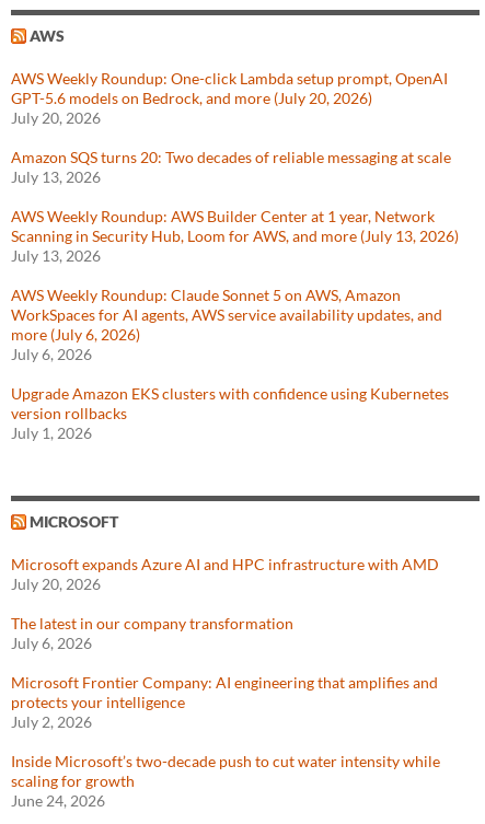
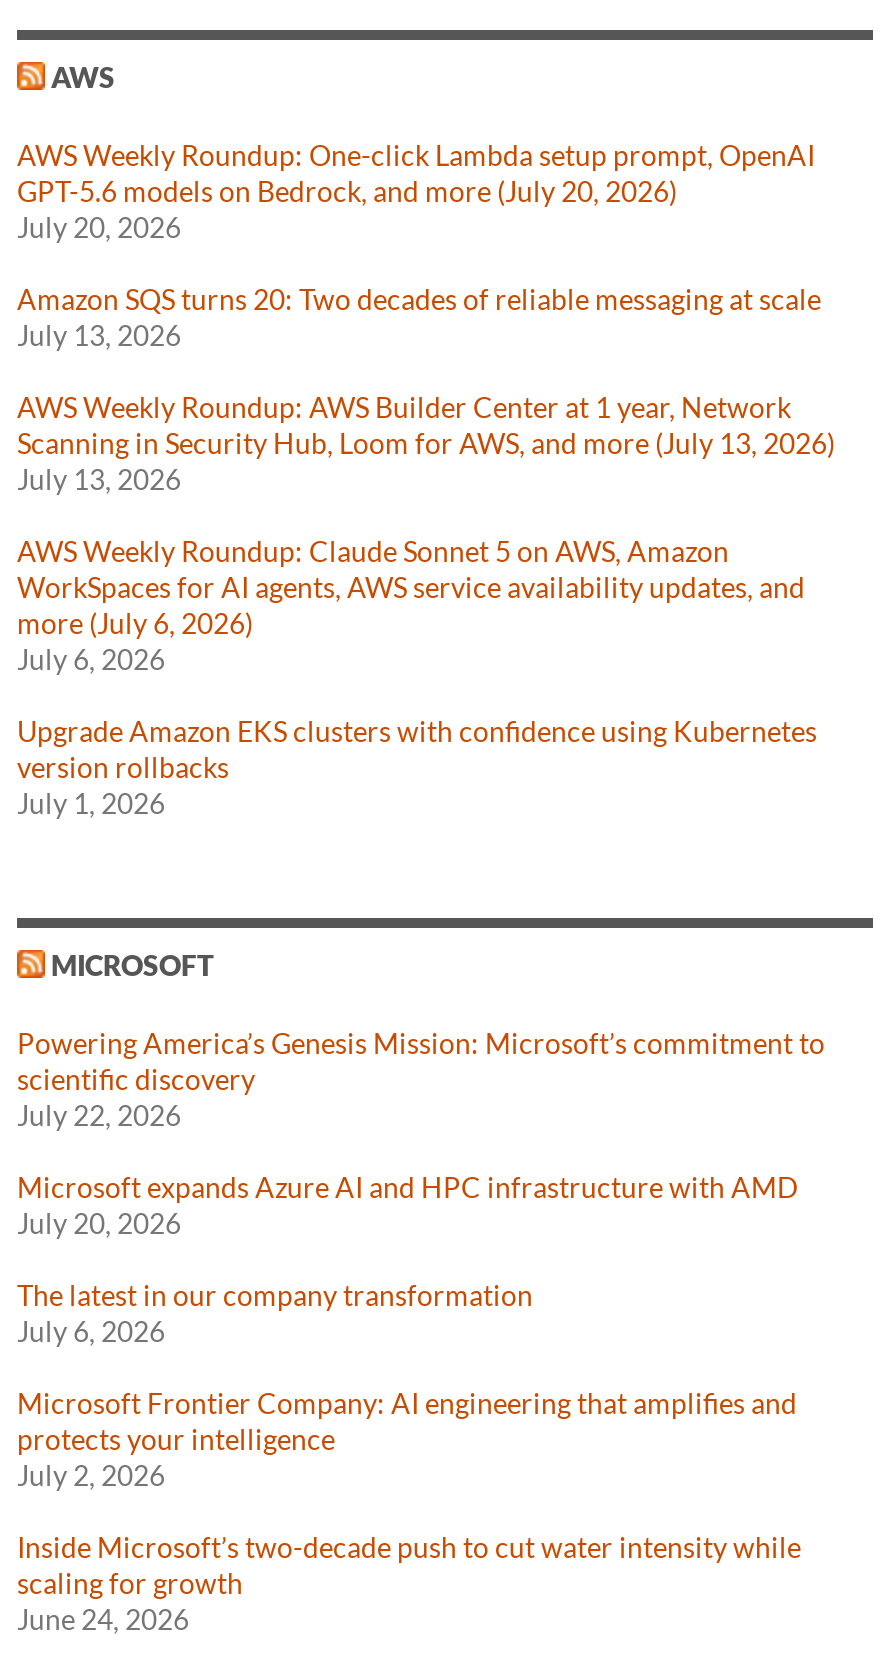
none -> [17,1025,825,1131] Powering America’s Genesis Mission: Microsoft’s commitment to | scientific discovery | July 22, 2026

